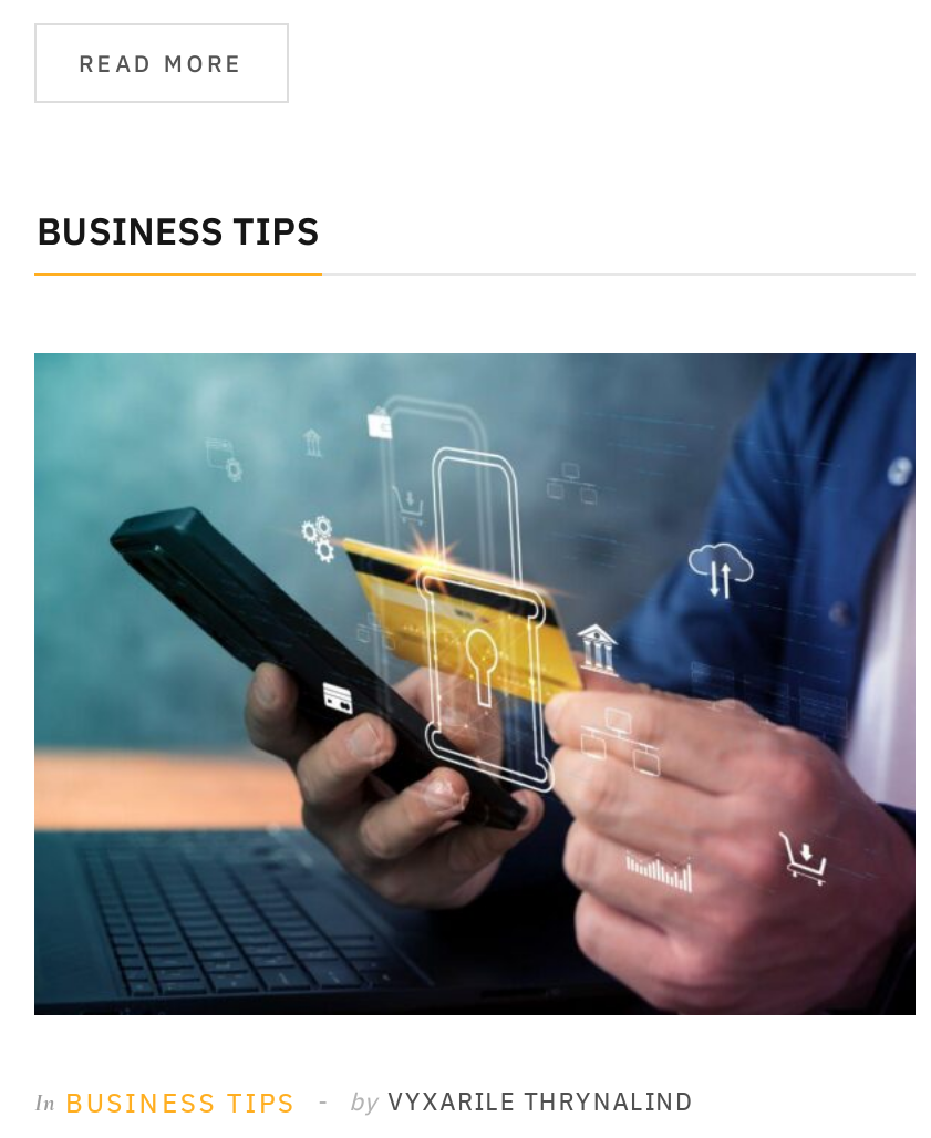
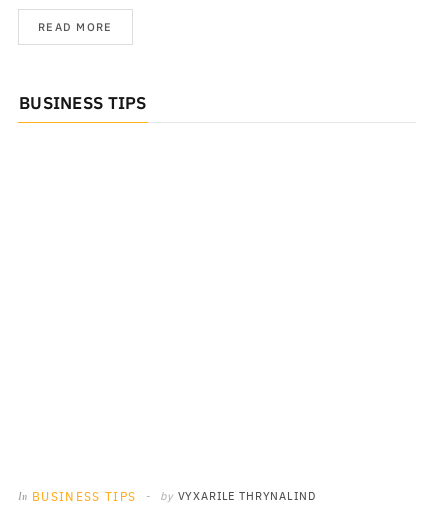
[32,351,918,1017] [image] -> none

